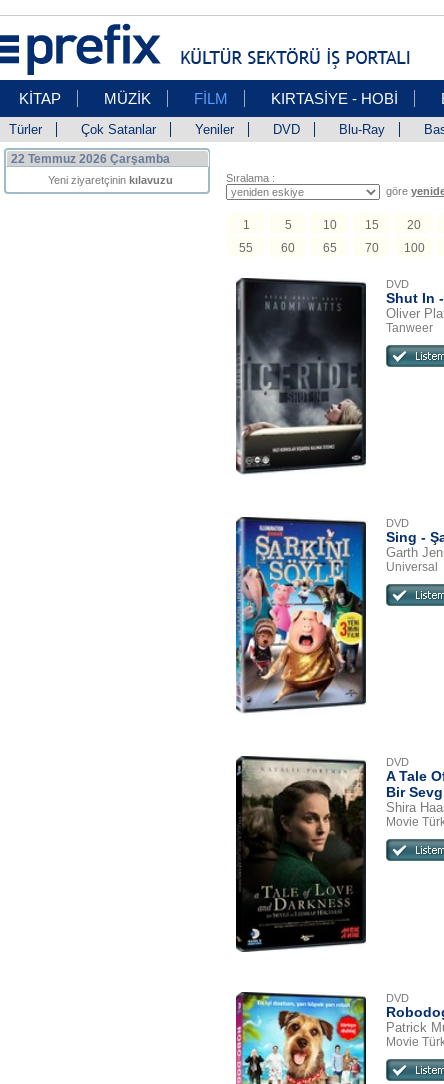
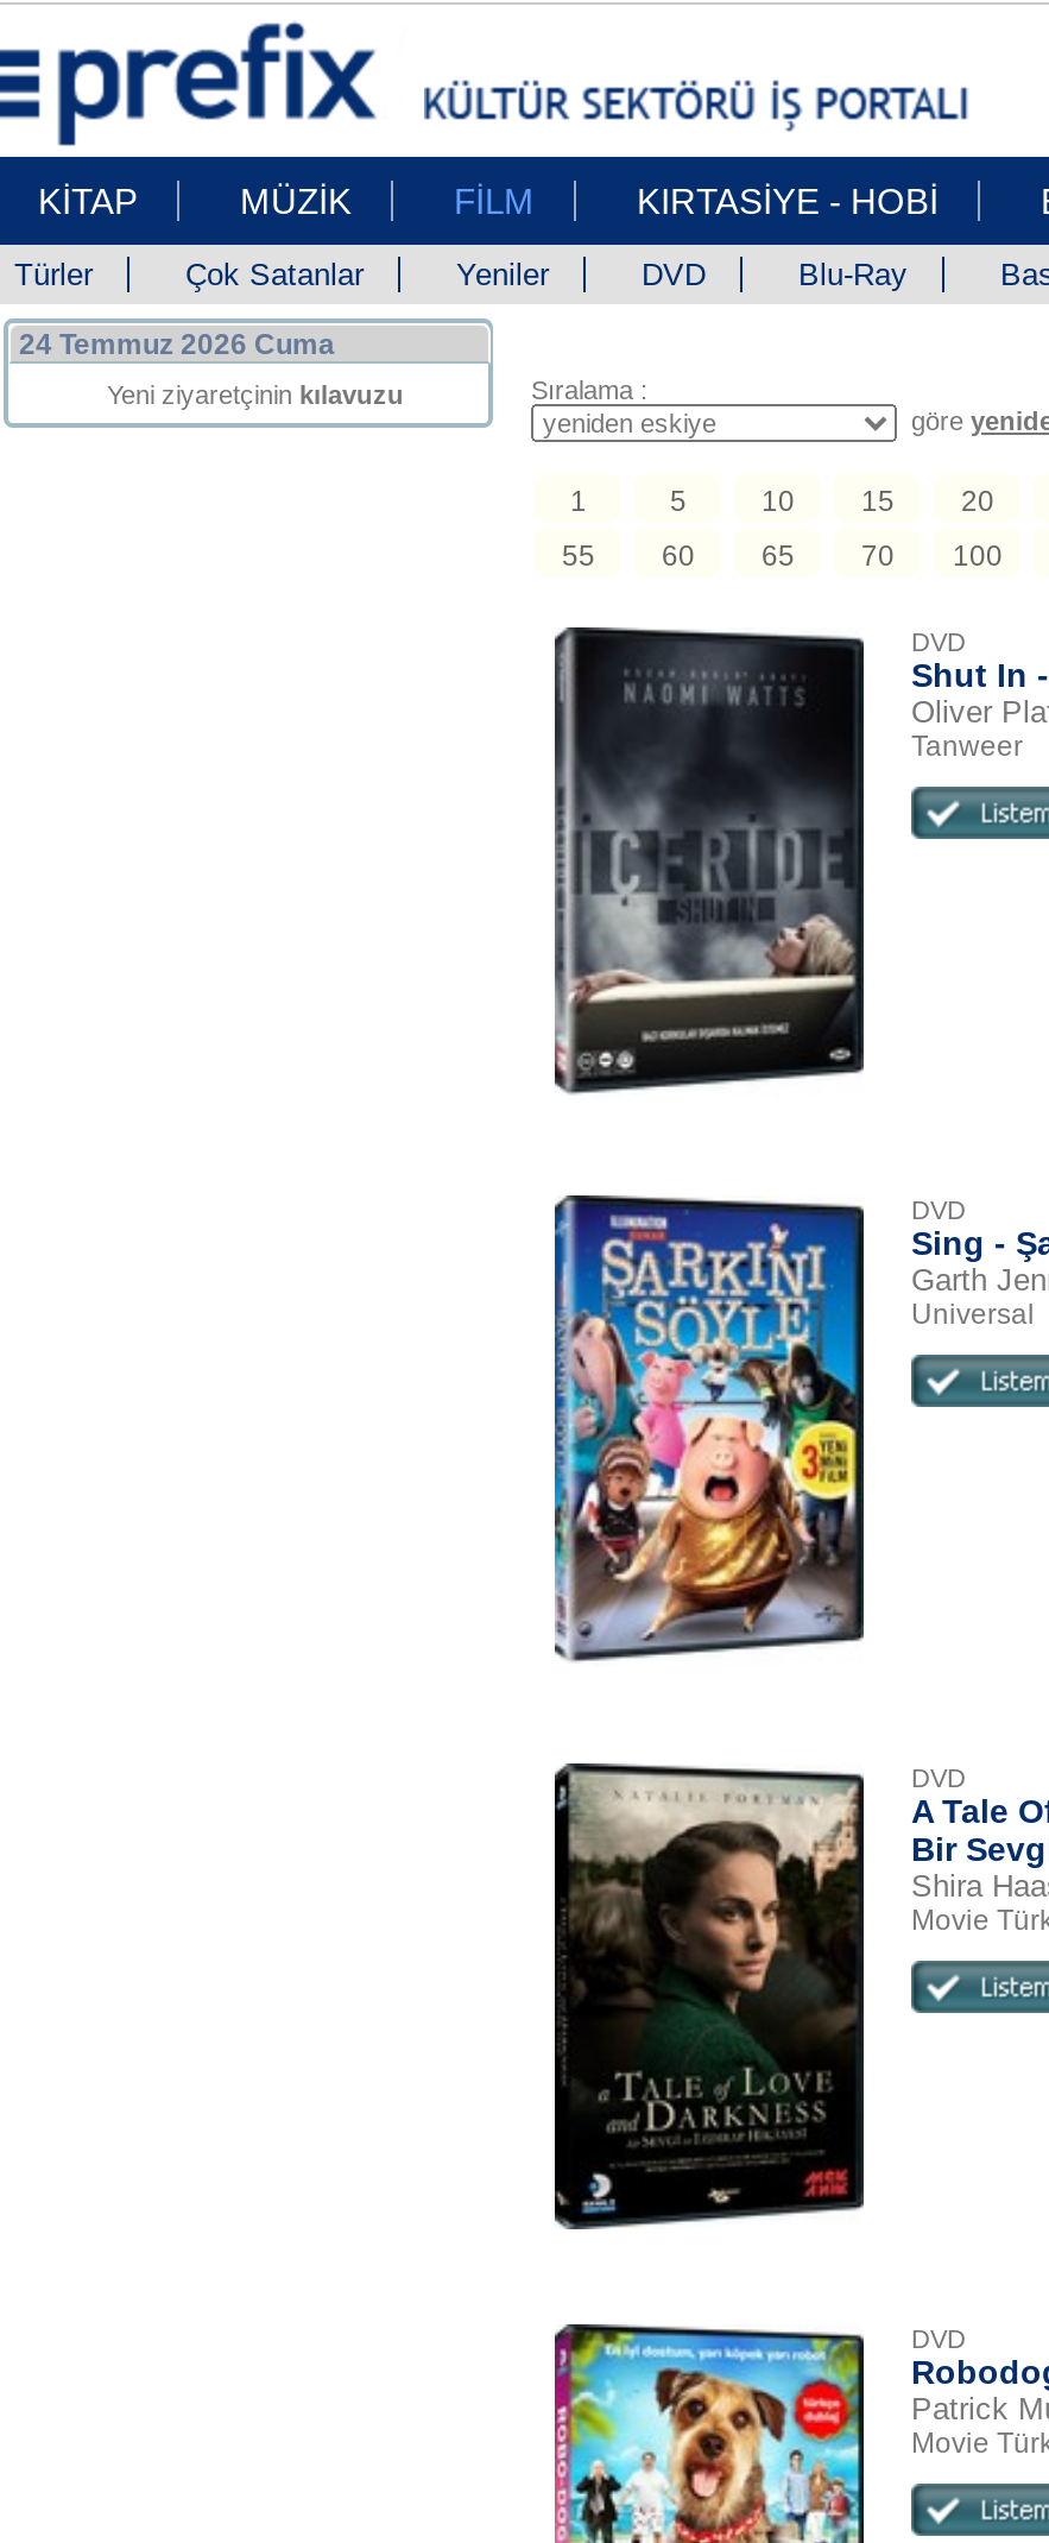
[10,151,169,165] 22 Temmuz 2026 Çarşamba -> [19,327,335,360] 24 Temmuz 2026 Cuma

